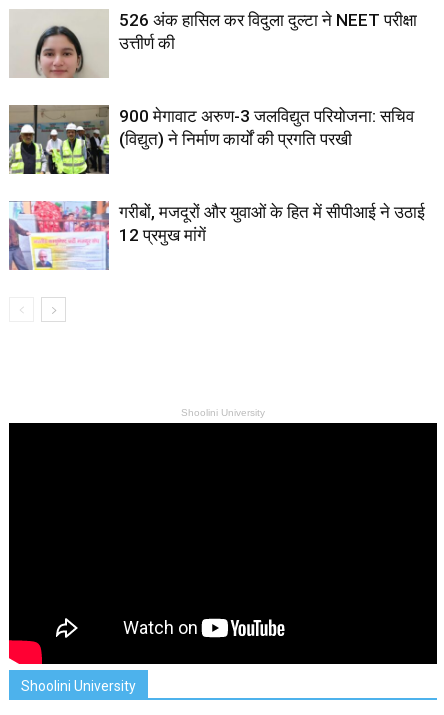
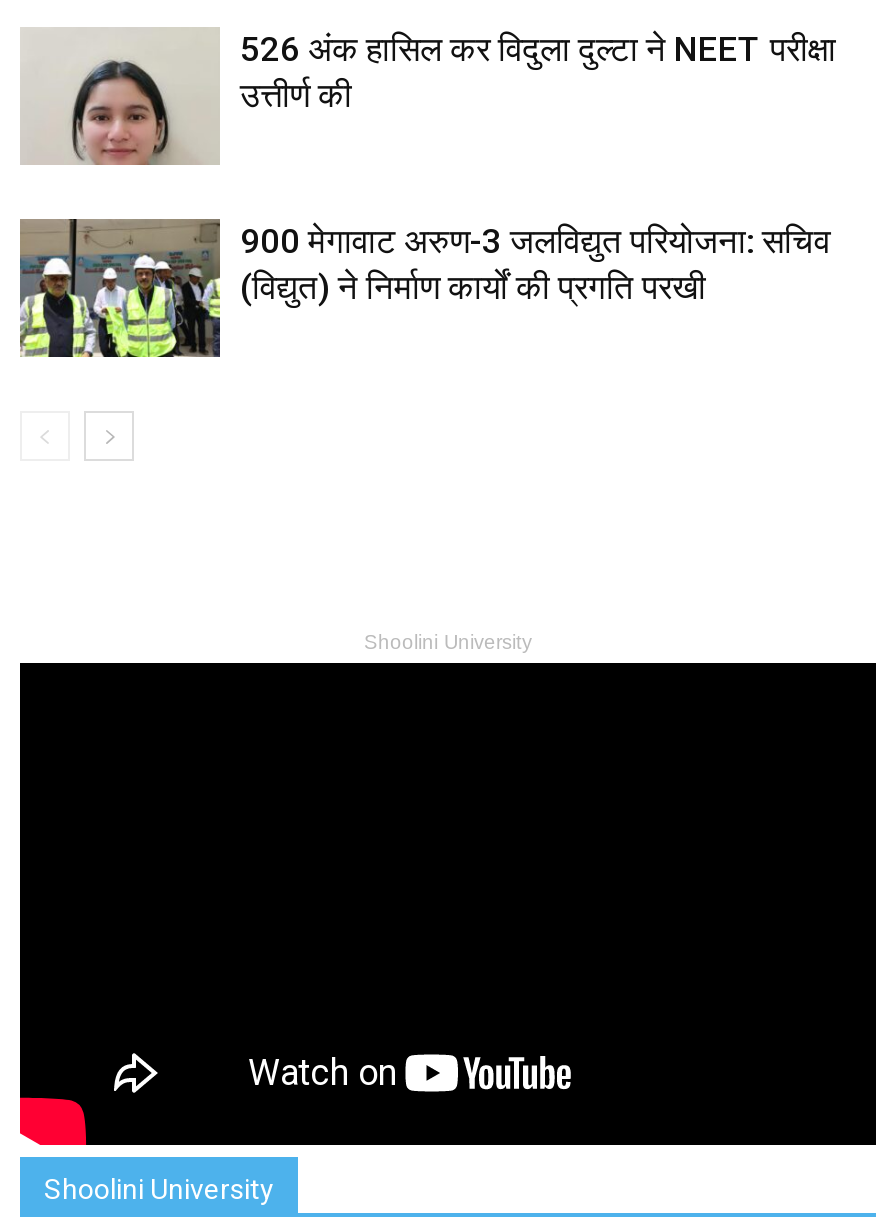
[9,201,425,271] [image] | गरीबों, मजदूरों और युवाओं के हित में सीपीआई ने उठाई | 12 प्रमुख मांगें -> none

